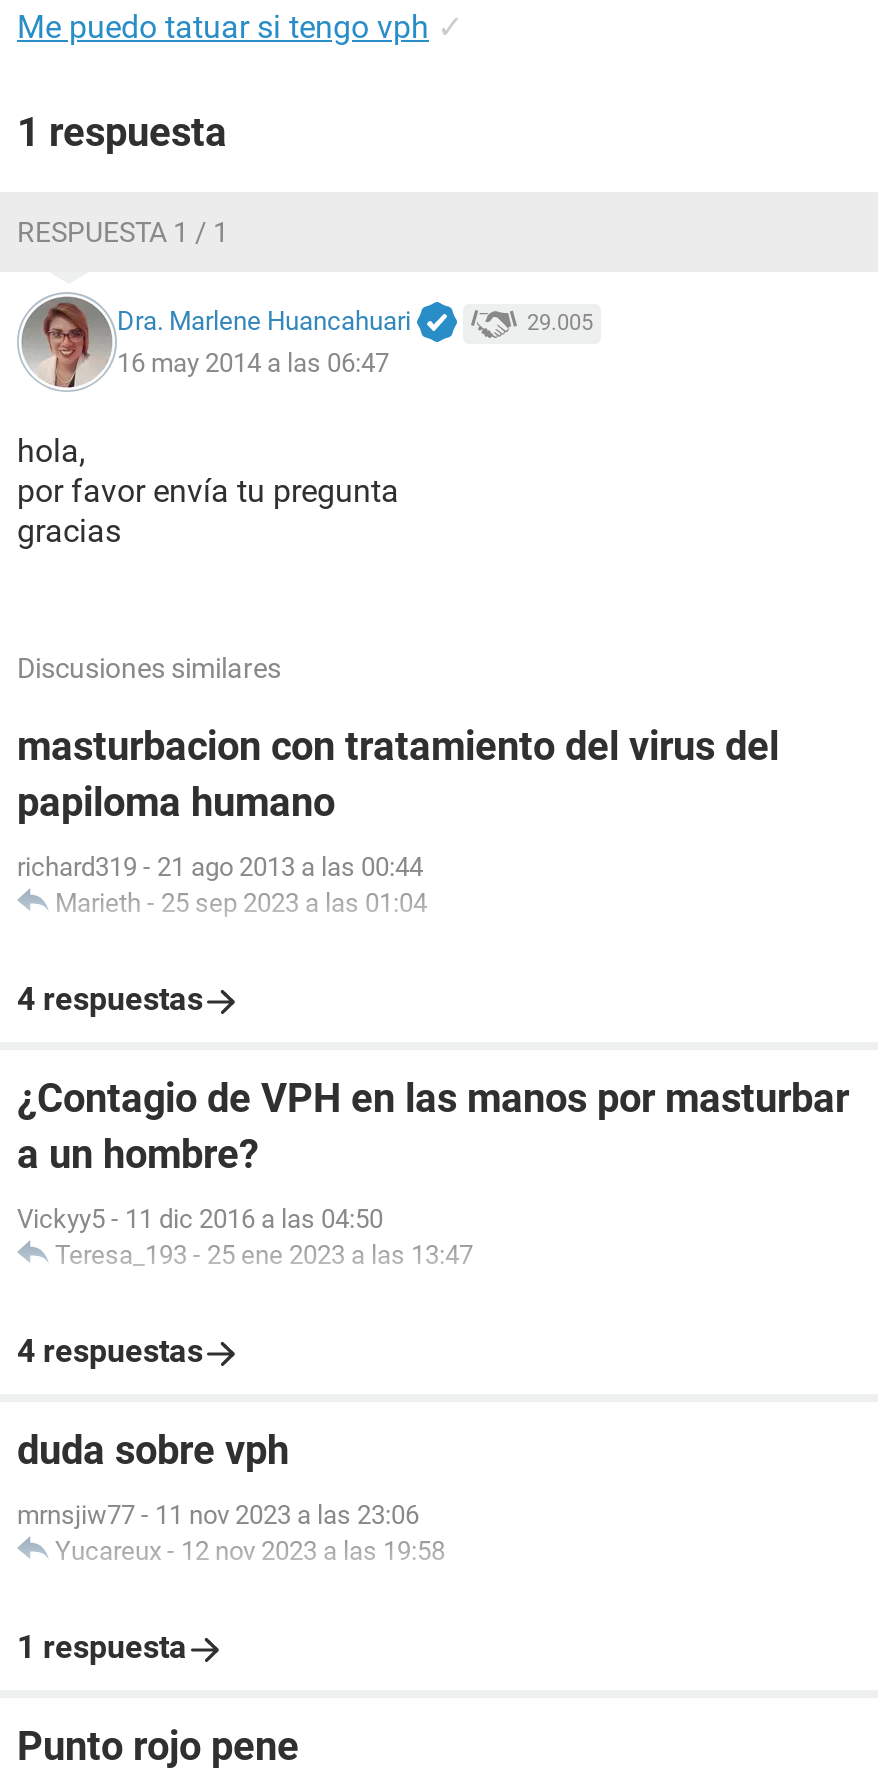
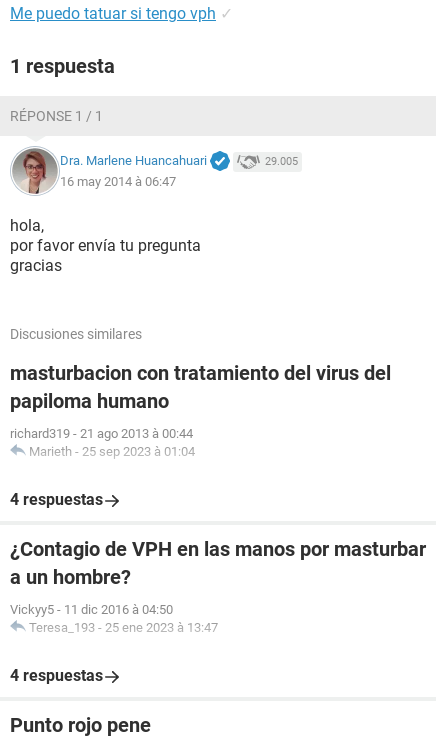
[17,216,229,248] RESPUESTA 1 / 1 -> [10,108,103,124] RÉPONSE 1 / 1
[117,347,389,377] 16 may 2014 a las 06:47 -> [60,174,176,189] 16 may 2014 à 06:47
[17,852,427,918] richard319 - 21 ago 2013 a las 00:44 | Marieth - 25 sep 2023 a las 01:04 -> [10,426,195,459] richard319 - 21 ago 2013 à 00:44 | Marieth - 25 sep 2023 à 01:04
[17,1204,473,1270] Vickyy5 - 11 dic 2016 a las 04:50 | Teresa_193 - 25 ene 2023 a las 13:47 -> [10,602,218,635] Vickyy5 - 11 dic 2016 à 04:50 | Teresa_193 - 25 ene 2023 à 13:47
[17,1426,445,1666] duda sobre vph | mrnsjiw77 - 11 nov 2023 a las 23:06 | Yucareux - 12 nov 2023 a las 19:58 | 1 respuesta -> none

